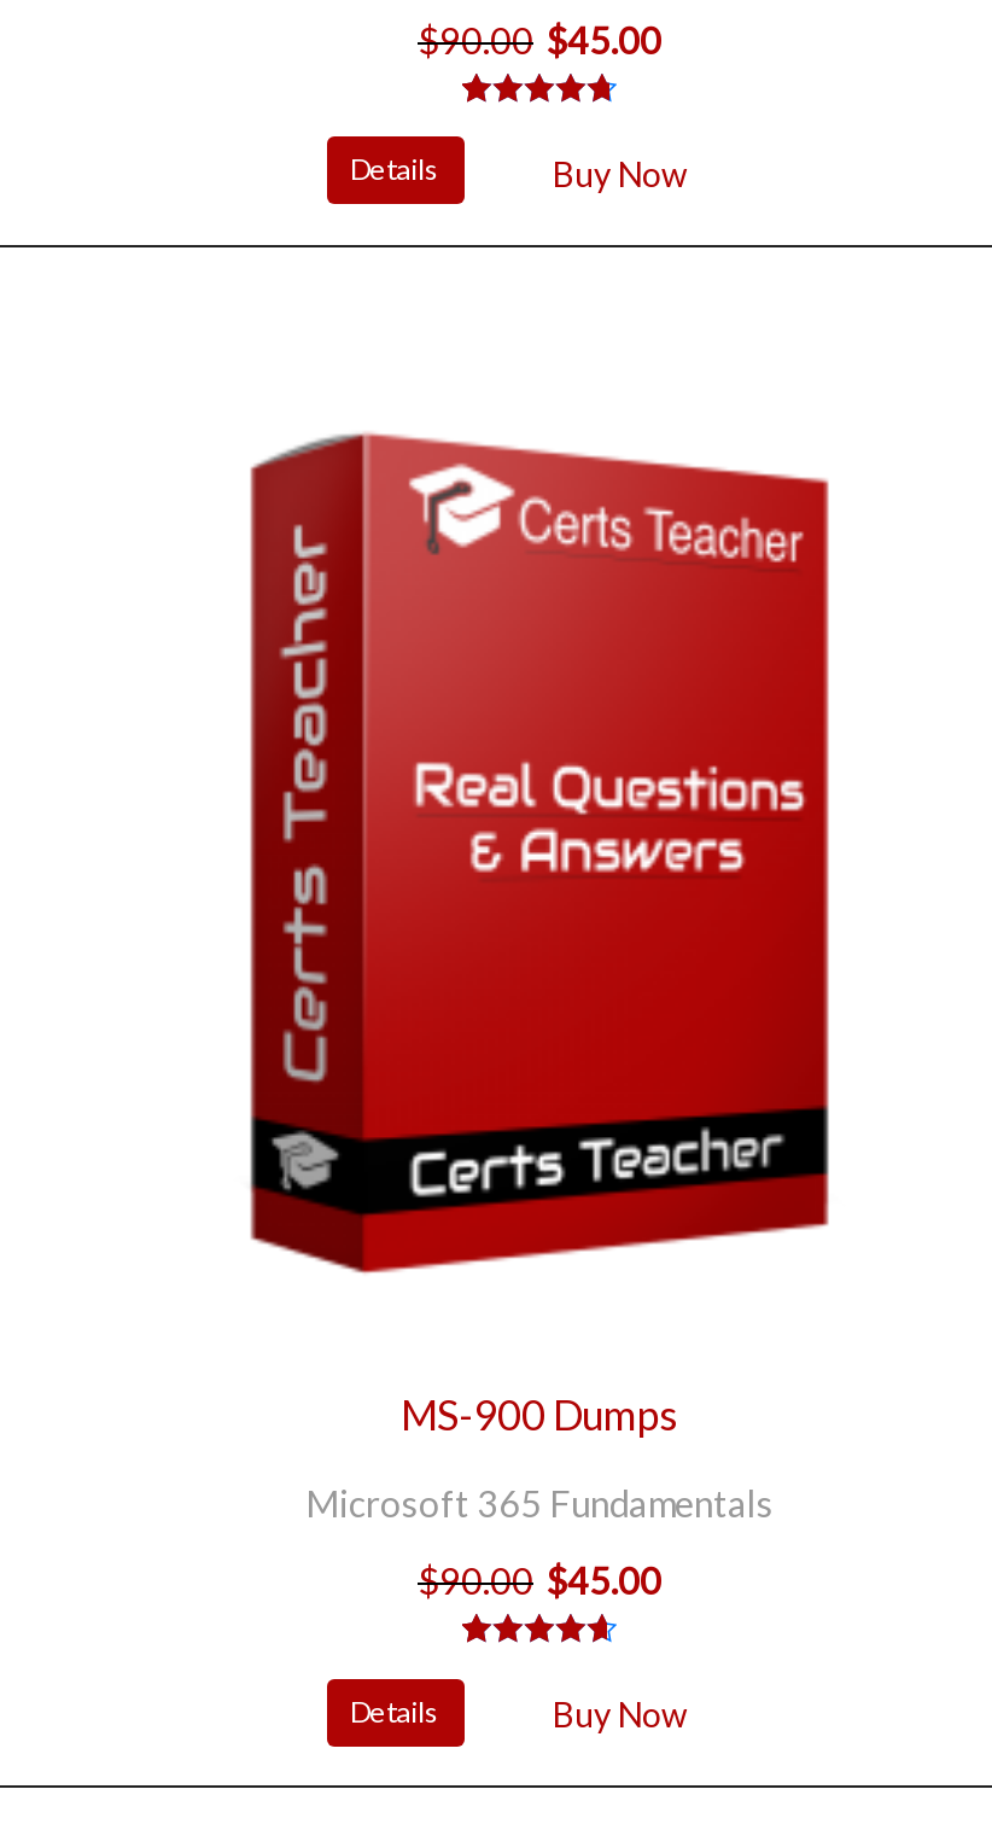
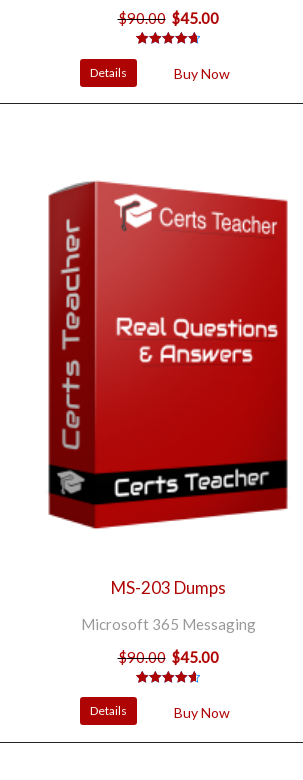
[401,1389,678,1440] MS-900 Dumps -> [110,577,225,598] MS-203 Dumps
[305,1480,774,1524] Microsoft 365 Fundamentals -> [80,615,255,633] Microsoft 365 Messaging

